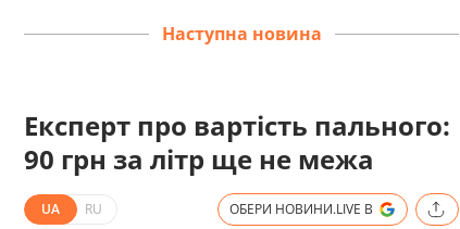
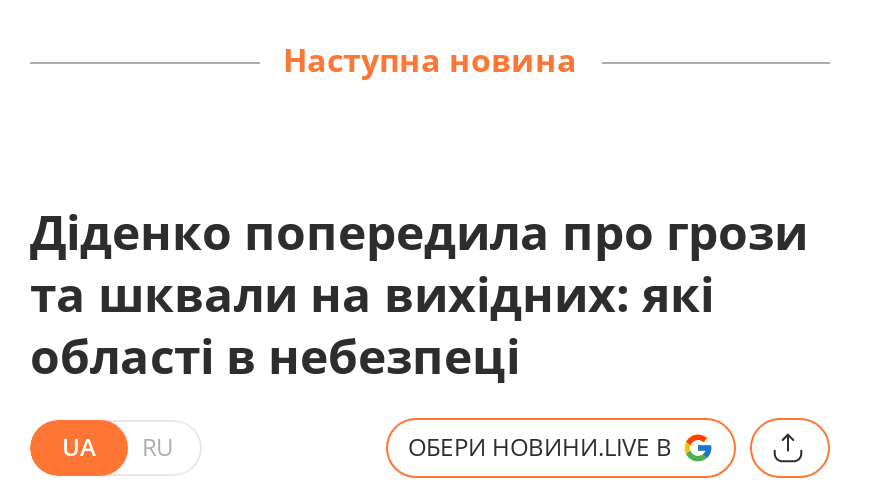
[24,108,450,177] Експерт про вартість пального: | 90 грн за літр ще не межа -> [30,197,808,387] Діденко попередила про грози | та шквали на вихідних: які | області в небезпеці

